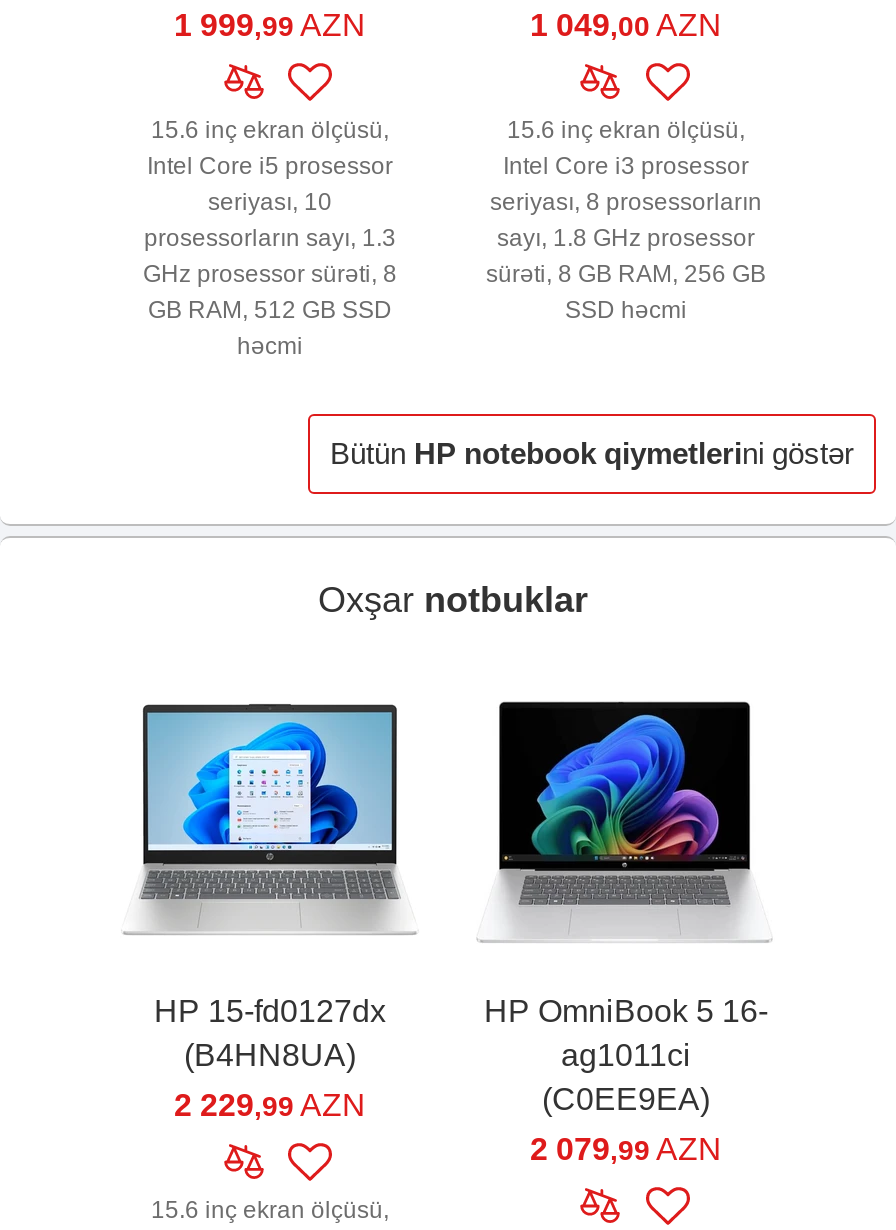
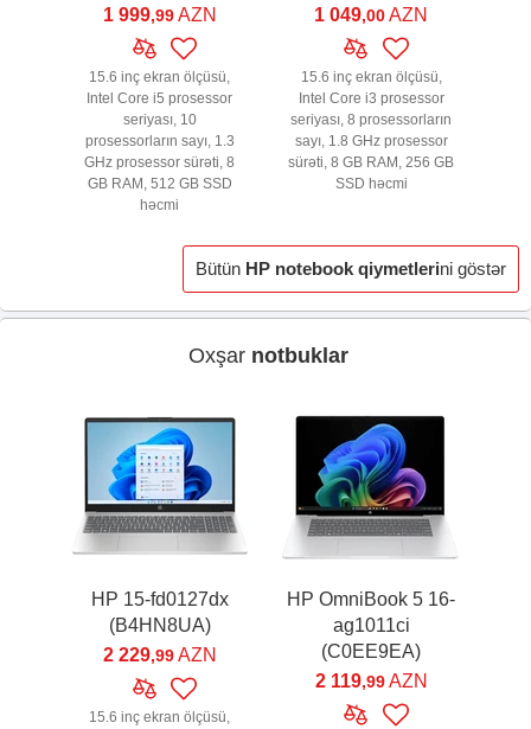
[530,1132,722,1166] 2 079,99 AZN -> [315,671,427,691] 2 119,99 AZN

